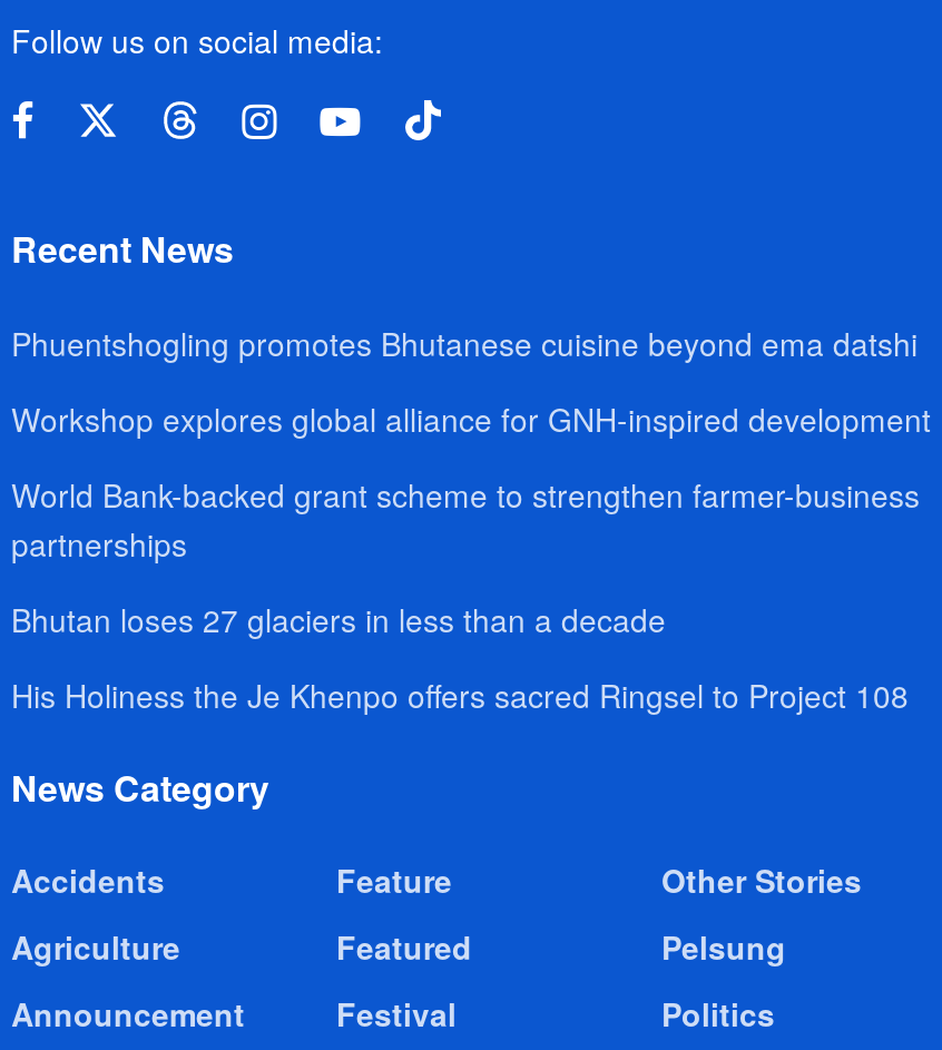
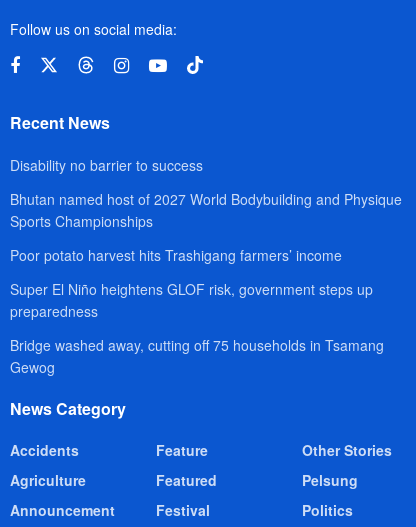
[11,321,918,366] Phuentshogling promotes Bhutanese cuisine beyond ema datshi -> [10,155,203,175] Disability no barrier to success
[11,397,931,442] Workshop explores global alliance for GNH-inspired development -> [10,189,402,231] Bhutan named host of 2027 World Bodybuilding and Physique | Sports Championships
[11,473,920,566] World Bank-backed grant scheme to strengthen farmer-business | partnerships -> [10,245,342,265] Poor potato harvest hits Trashigang farmers’ income
[11,597,666,642] Bhutan loses 27 glaciers in less than a decade -> [10,279,373,321] Super El Niño heightens GLOF risk, government steps up | preparedness
[11,673,909,718] His Holiness the Je Khenpo offers sacred Ringsel to Project 108 -> [10,335,384,377] Bridge washed away, cutting off 75 households in Tsamang | Gewog

